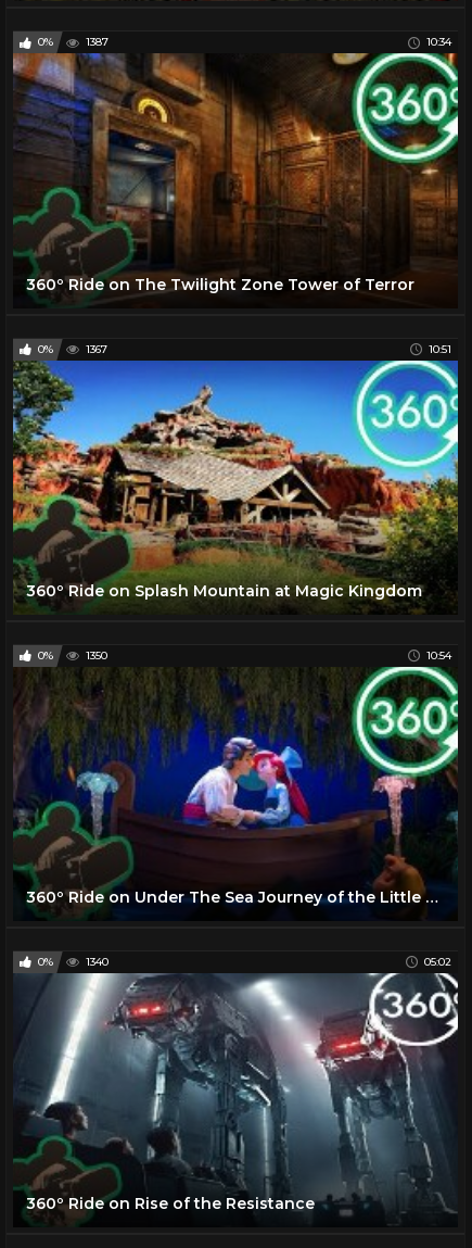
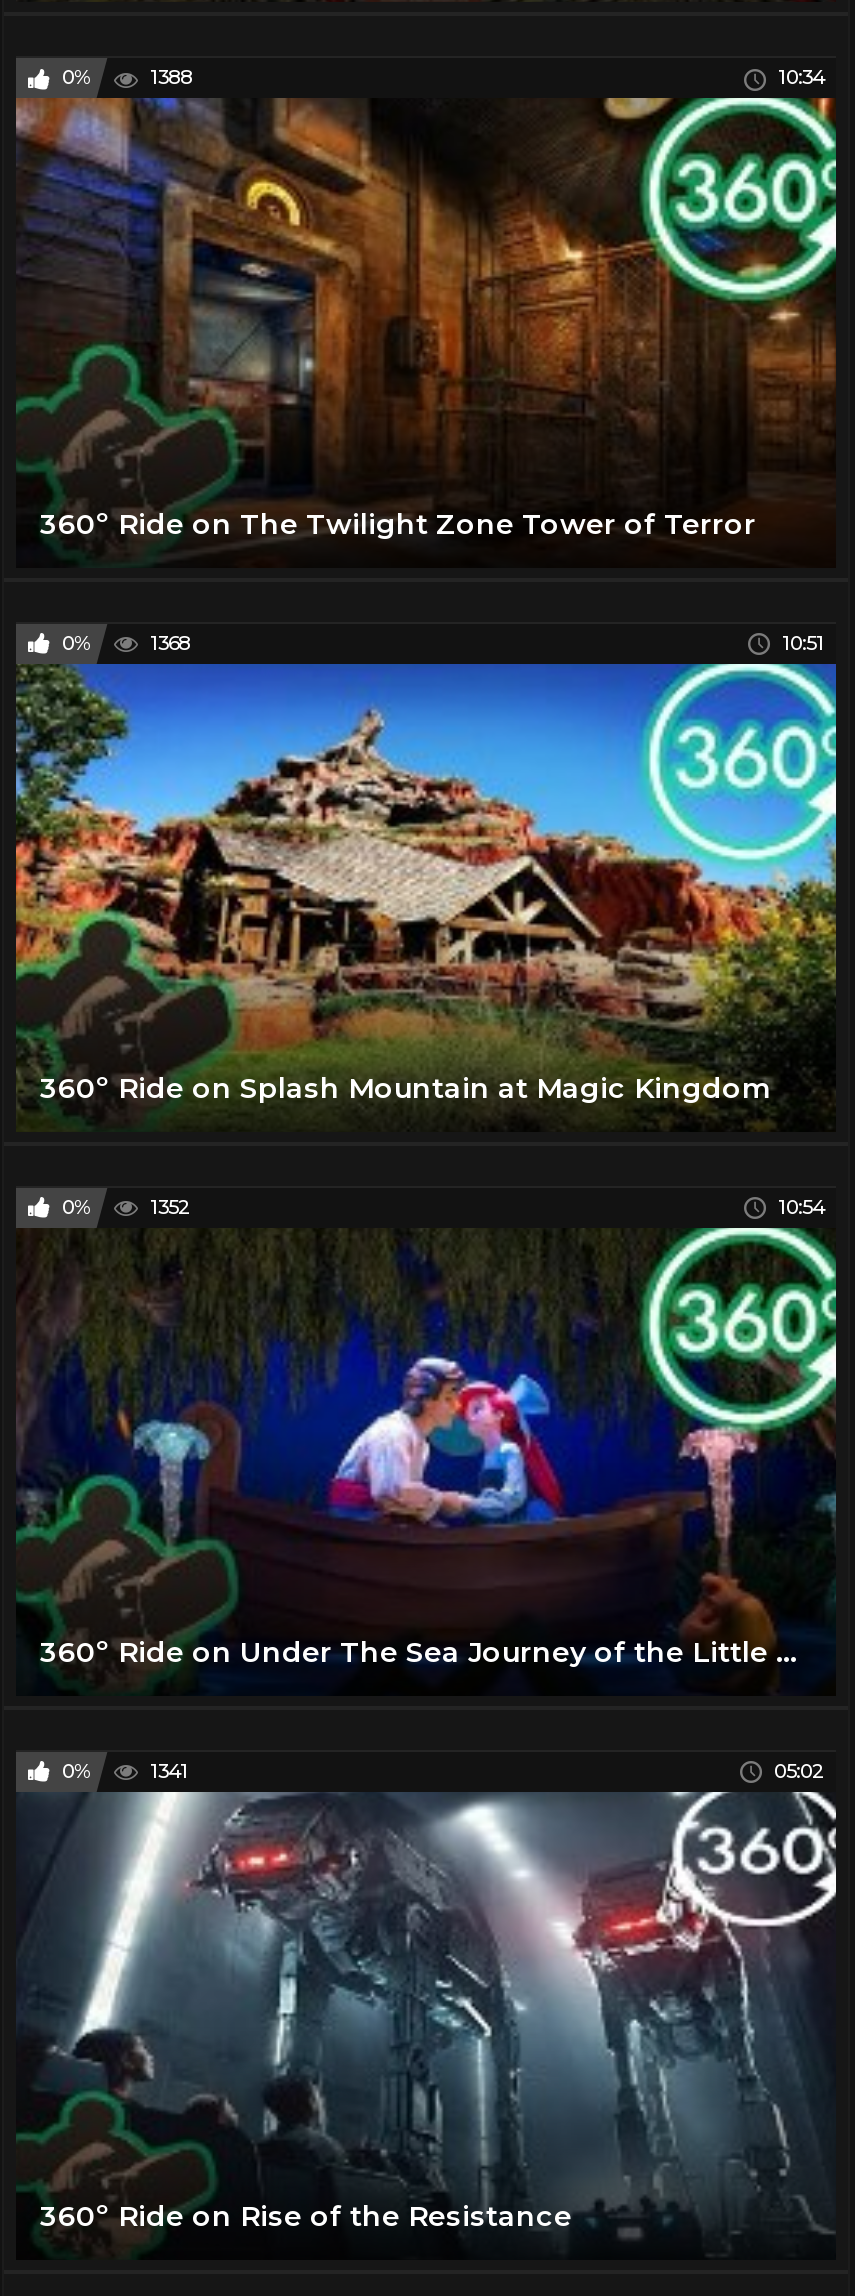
[86,35,109,49] 1387 -> [150,65,192,91] 1388
[86,342,107,356] 1367 -> [150,629,190,655] 1368
[86,648,107,662] 1350 -> [150,1194,190,1220] 1352
[86,955,109,969] 1340 -> [150,1758,188,1784] 1341

